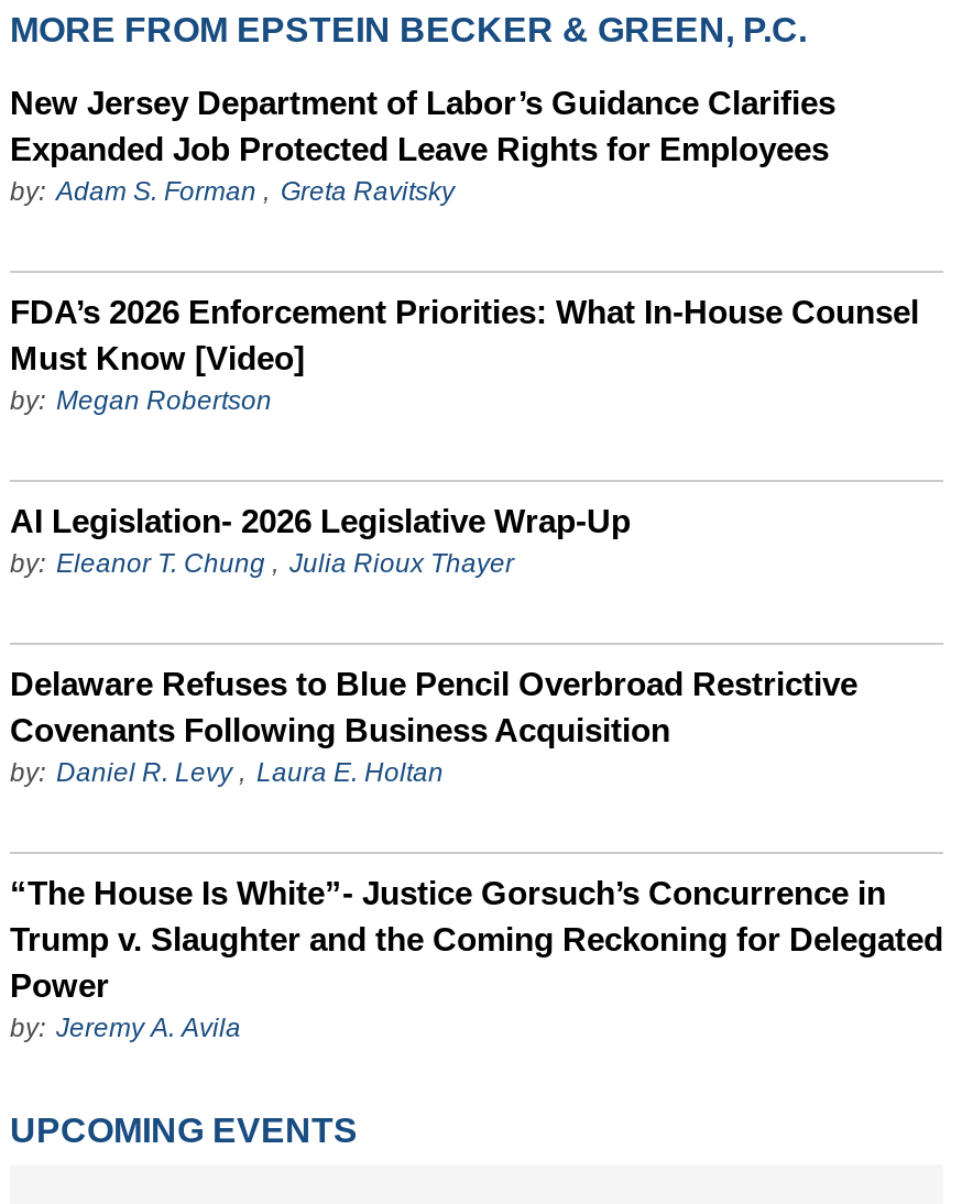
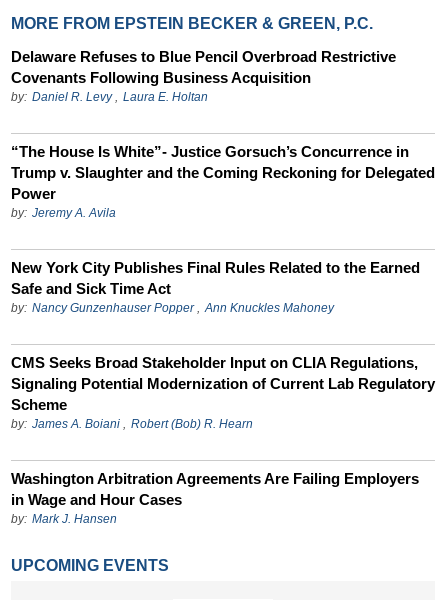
[10,84,919,579] New Jersey Department of Labor’s Guidance Clarifies | Expanded Job Protected Leave Rights for Employees | by: Adam S. Forman, Greta Ravitsky | FDA’s 2026 Enforcement Priorities: What In-House Counsel | Must Know [Video] | by: Megan Robertson | AI Legislation- 2026 Legislative Wrap-Up | by: Eleanor T. Chung, Julia Rioux Thayer -> none
moved [10,665,943,1043] -> [11,48,435,220]: Delaware Refuses to Blue Pencil Overbroad Restrictive | Covenants Following Business Acquisition | by: Daniel R. Levy, Laura E. Holtan | “The House Is White”- Justice Gorsuch’s Concurrence in | Trump v. Slaughter and the Coming Reckoning for Delegated | Power | by: Jeremy A. Avila
none -> [11,259,435,526] New York City Publishes Final Rules Related to the Earned | Safe and Sick Time Act | by: Nancy Gunzenhauser Popper, Ann Knuckles Mahoney | CMS Seeks Broad Stakeholder Input on CLIA Regulations, | Signaling Potential Modernization of Current Lab Regulatory | Scheme | by: James A. Boiani, Robert (Bob) R. Hearn | Washington Arbitration Agreements Are Failing Employers | in Wage and Hour Cases | by: Mark J. Hansen

